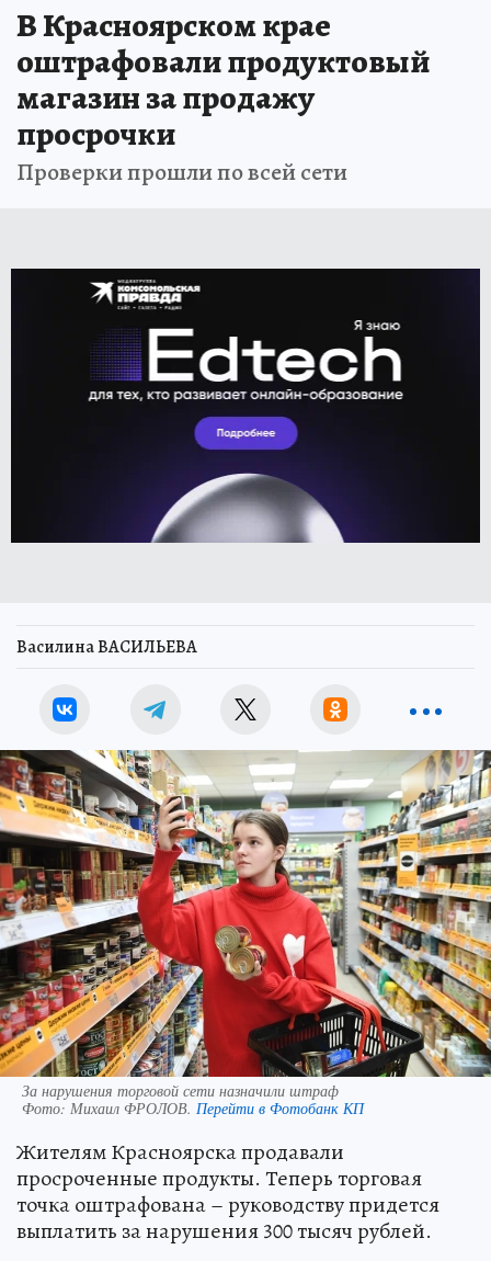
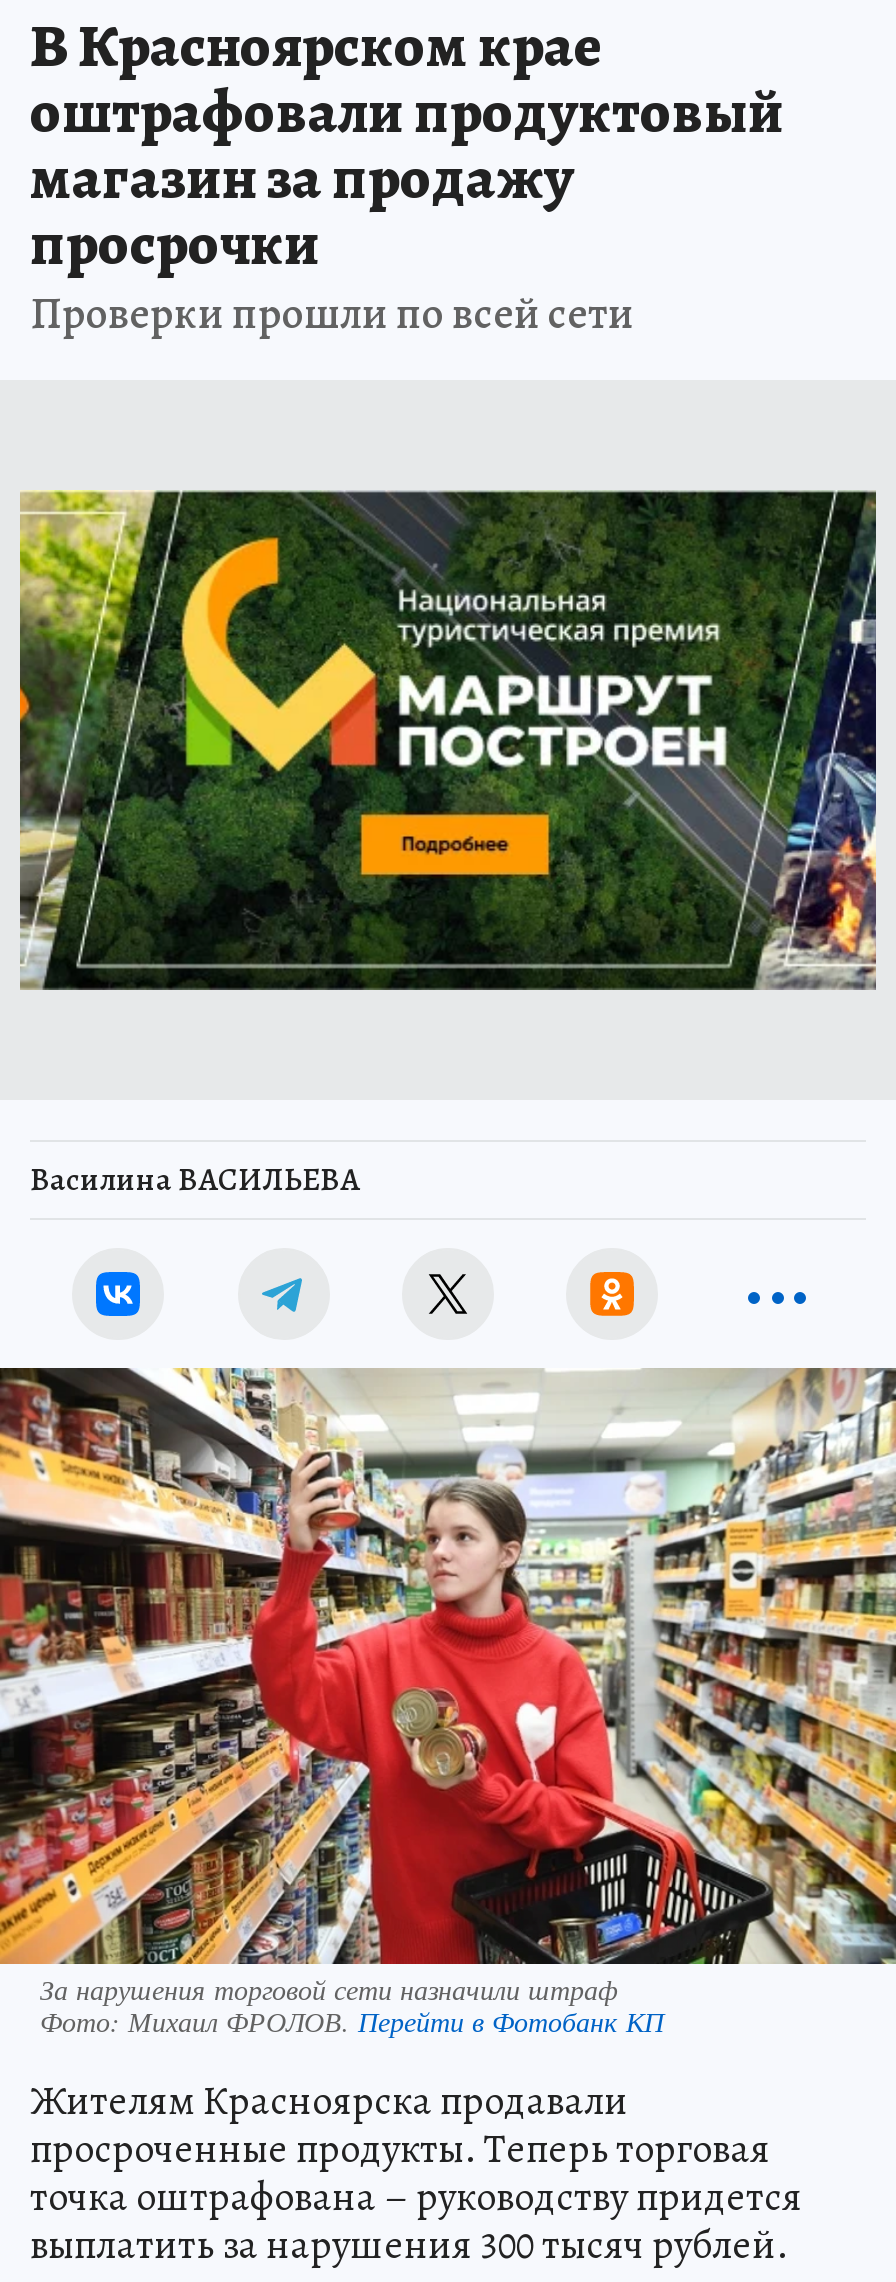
[10,268,481,543] [image] -> [18,490,878,992] [image]

